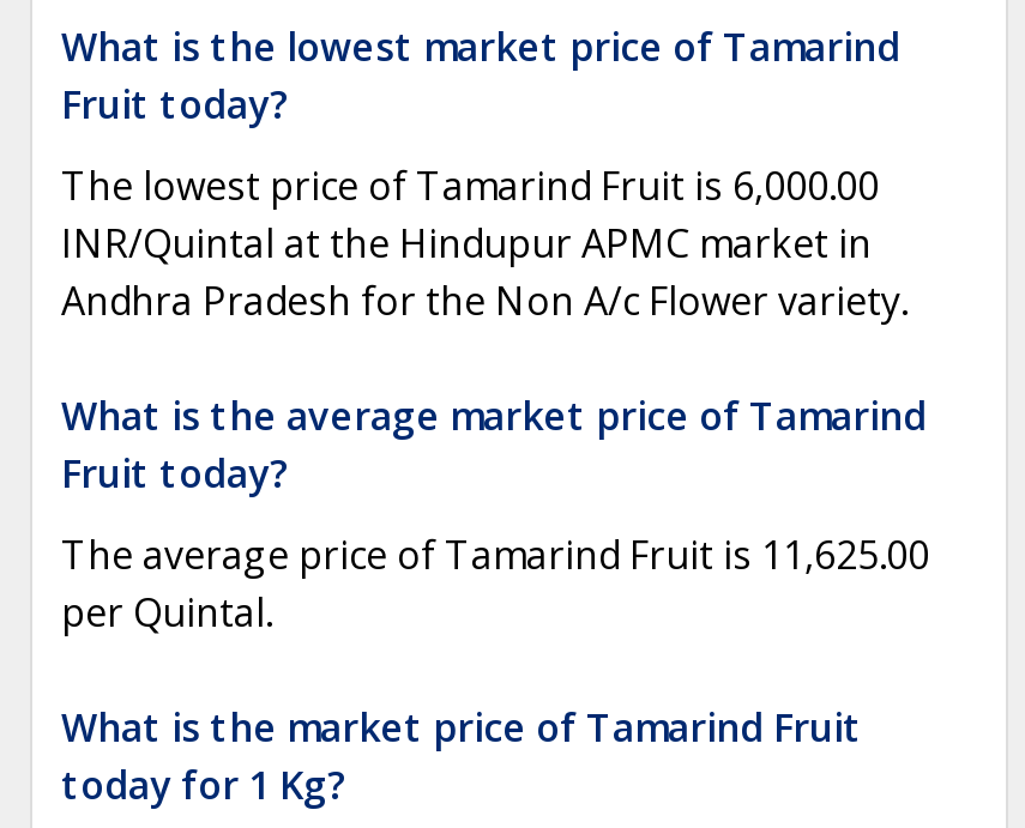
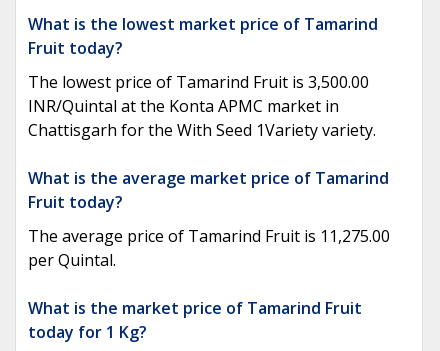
[61,160,908,328] The lowest price of Tamarind Fruit is 6,000.00 | INR/Quintal at the Hindupur APMC market in | Andhra Pradesh for the Non A/c Flower variety. -> [28,71,376,141] The lowest price of Tamarind Fruit is 3,500.00 | INR/Quintal at the Konta APMC market in | Chattisgarh for the With Seed 1Variety variety.
[61,529,929,582] The average price of Tamarind Fruit is 11,625.00 -> [28,225,390,247] The average price of Tamarind Fruit is 11,275.00

